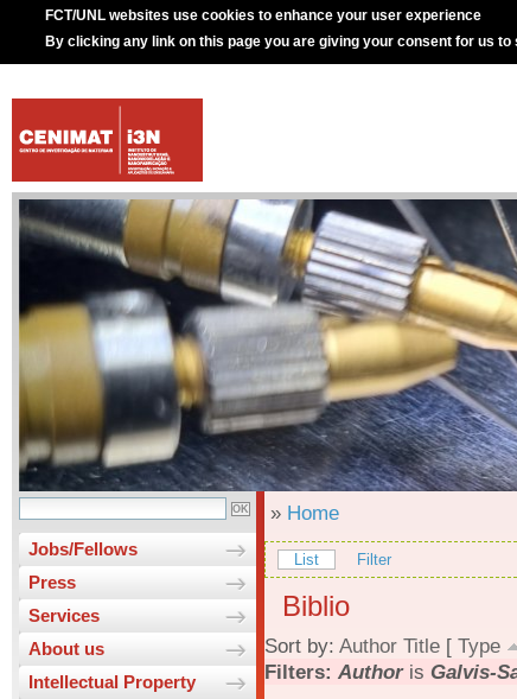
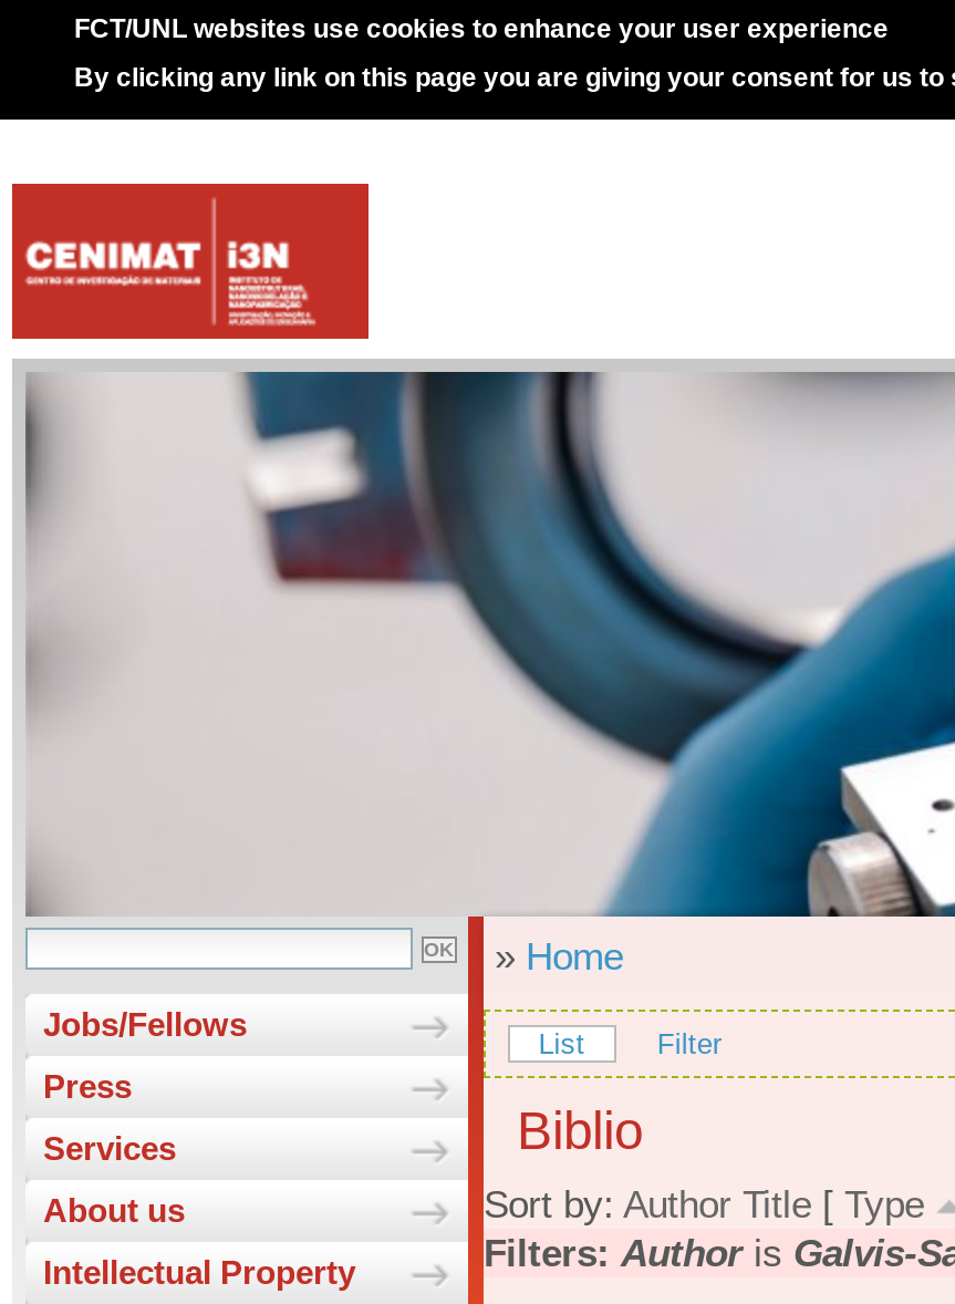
[18,198,513,493] [image] -> [25,370,948,919] [image]

